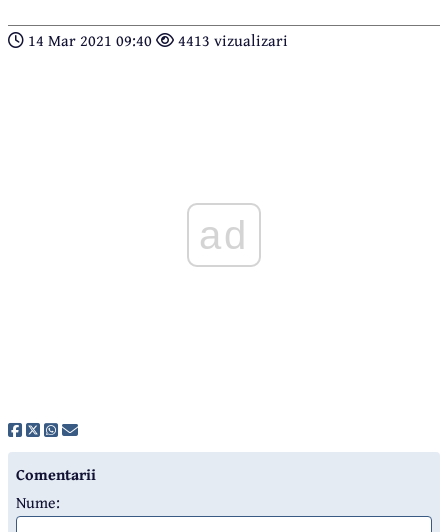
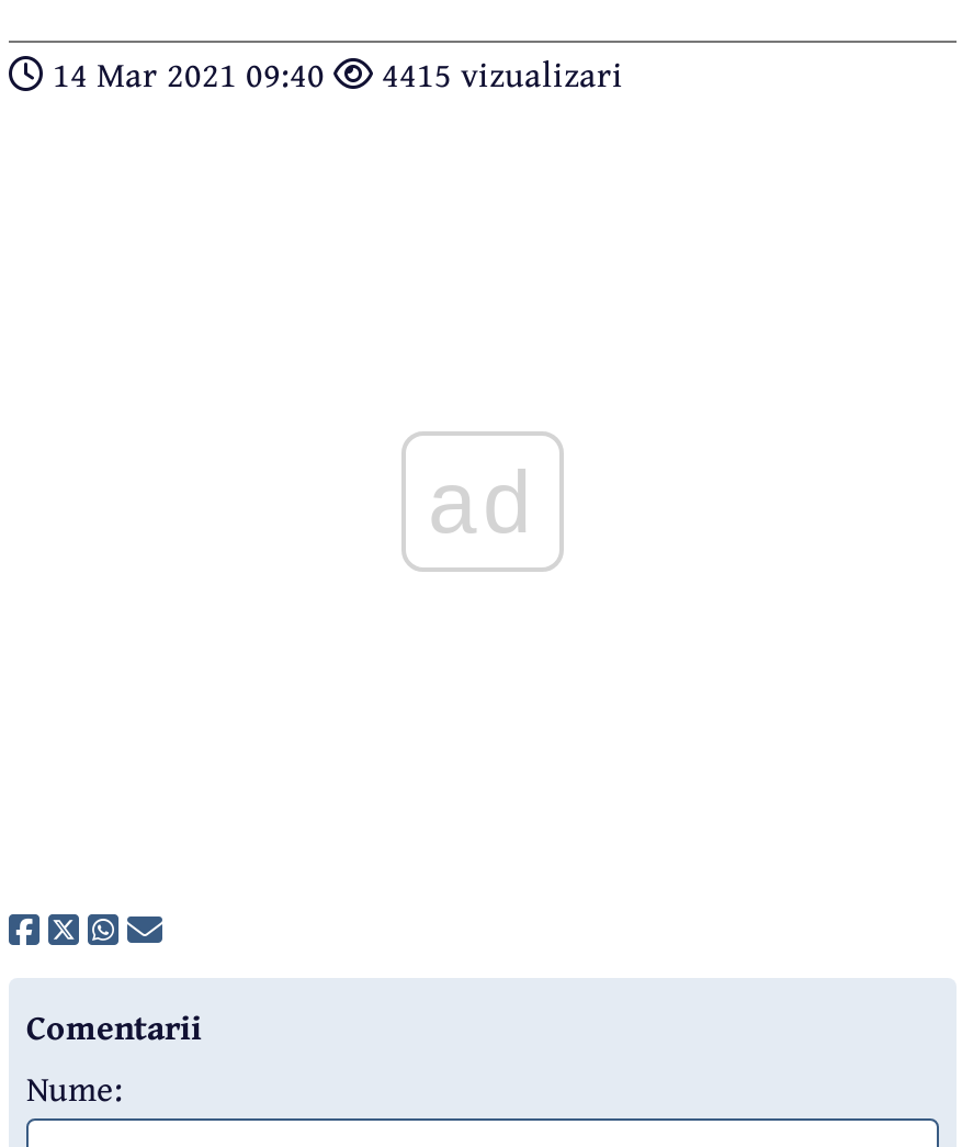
[24,28,288,52] 14 Mar 2021 09:40 4413 vizualizari -> [44,47,623,99] 14 Mar 2021 09:40 4415 vizualizari

